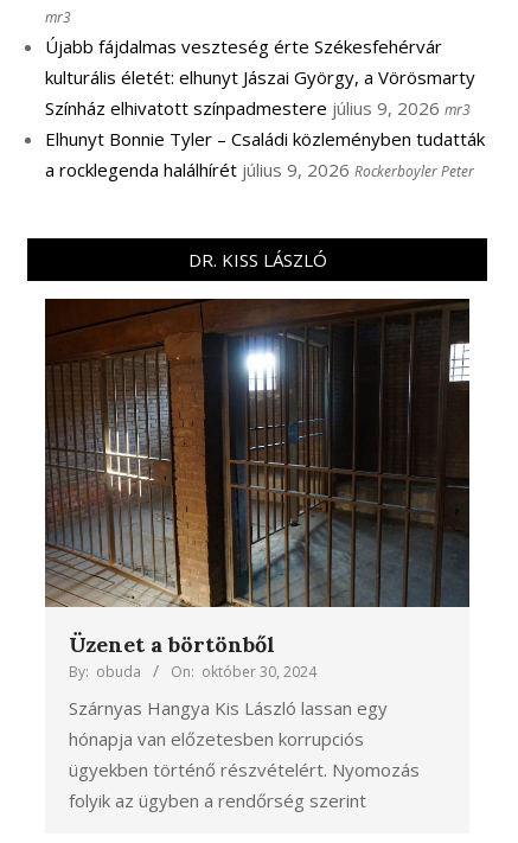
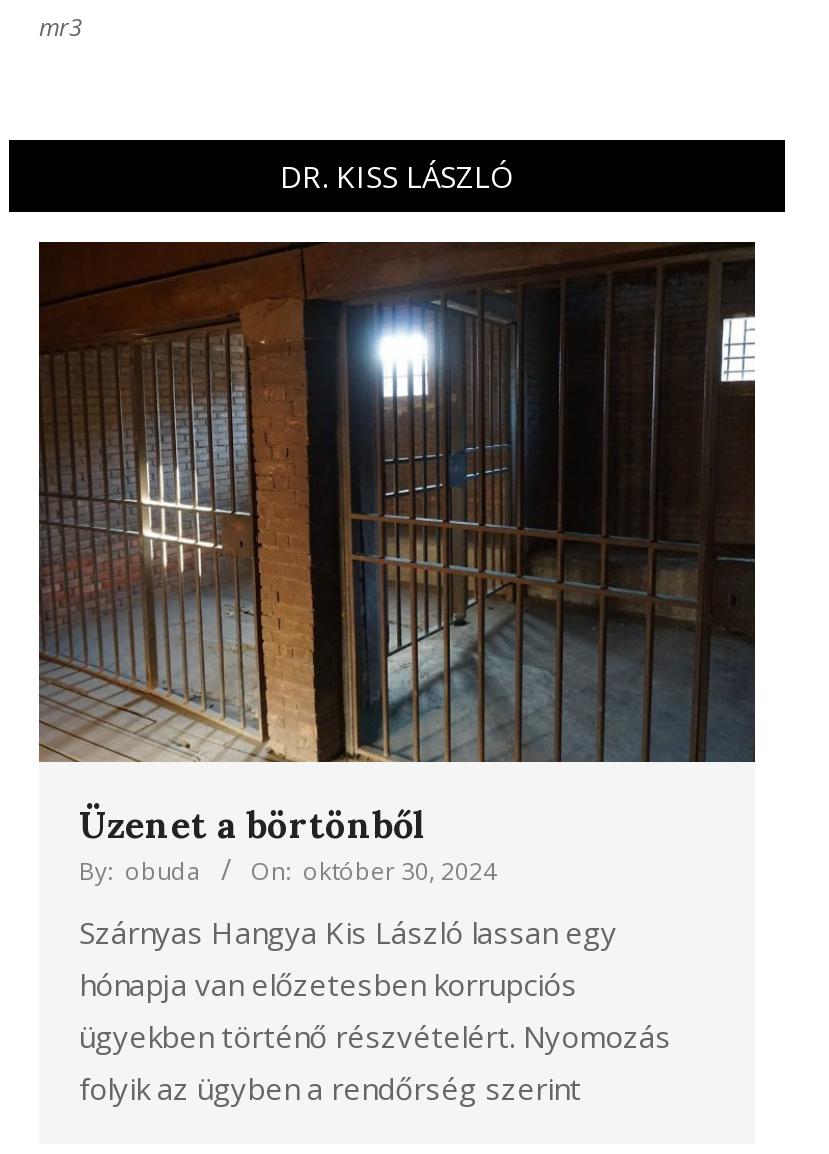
[45,34,485,181] Újabb fájdalmas veszteség érte Székesfehérvár | kulturális életét: elhunyt Jászai György, a Vörösmarty | Színház elhivatott színpadmestere július 9, 2026 mr3 | Elhunyt Bonnie Tyler – Családi közleményben tudatták | a rocklegenda halálhírét július 9, 2026 Rockerboyler Peter -> none

